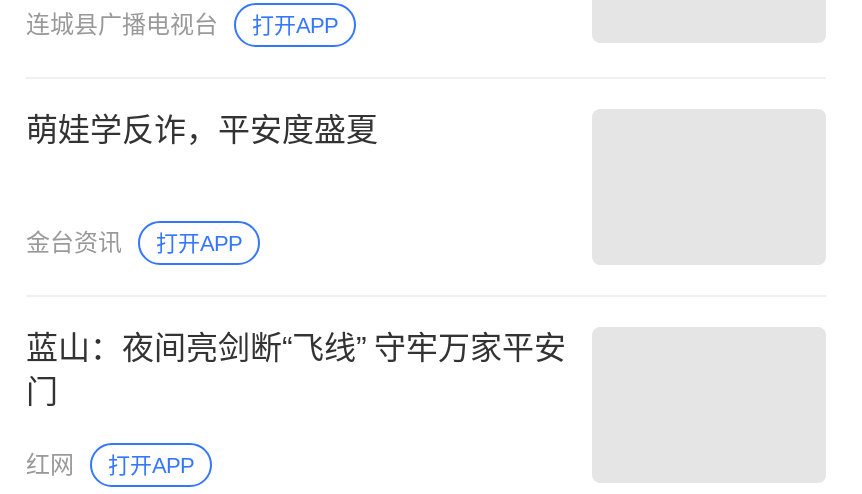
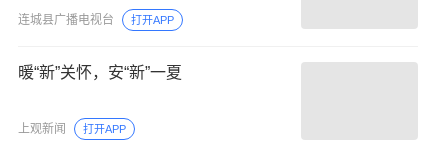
[26,114,566,479] 萌娃学反诈，平安度盛夏 | 金台资讯 | 打开APP | 蓝山：夜间亮剑断“飞线” 守牢万家平安 | 门 | 红网 -> [18,64,182,136] 暖“新”关怀，安“新”一夏 | 上观新闻

